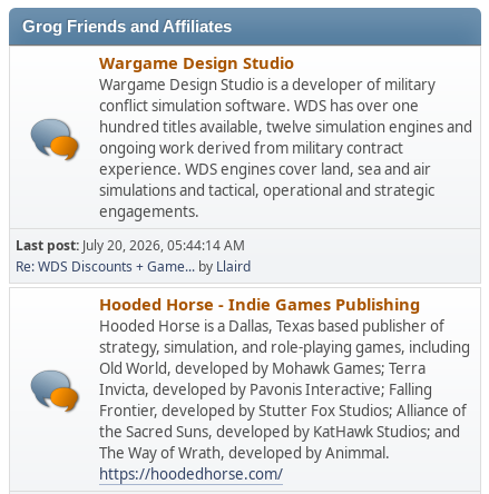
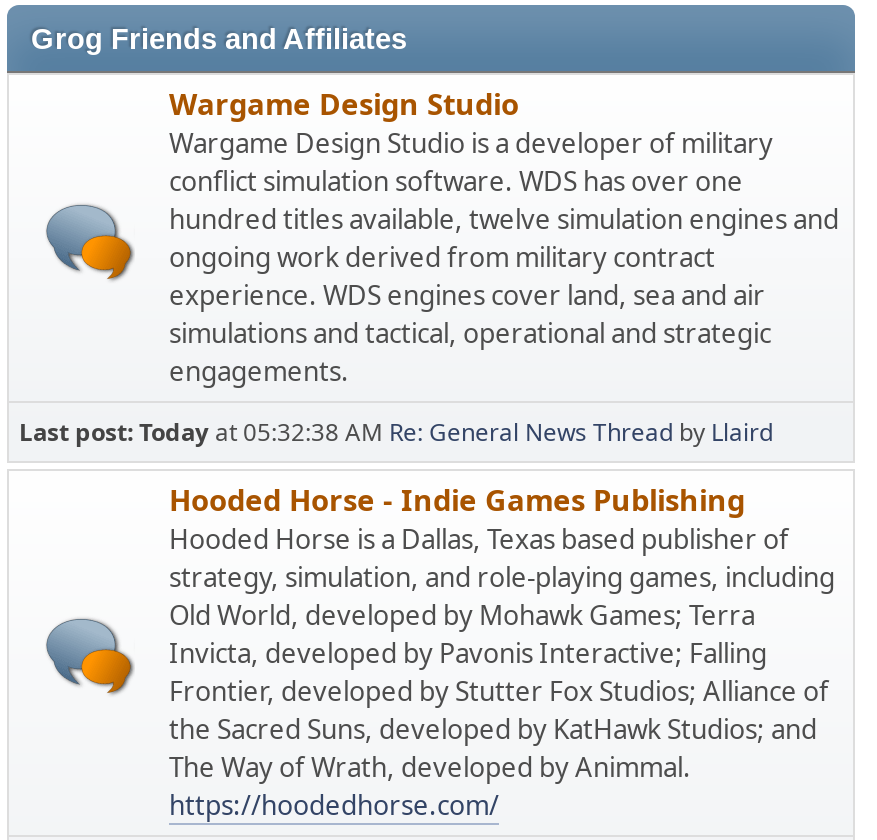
[16,236,251,276] Last post: July 20, 2026, 05:44:14 AM | Re: WDS Discounts + Game... by Llaird -> [19,415,773,449] Last post: Today at 05:32:38 AM Re: General News Thread by Llaird

